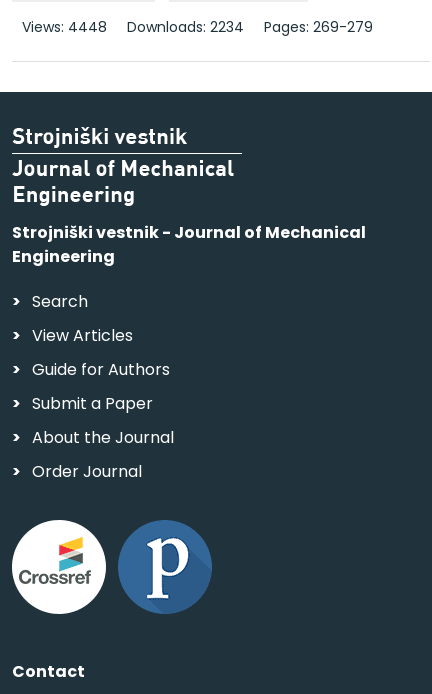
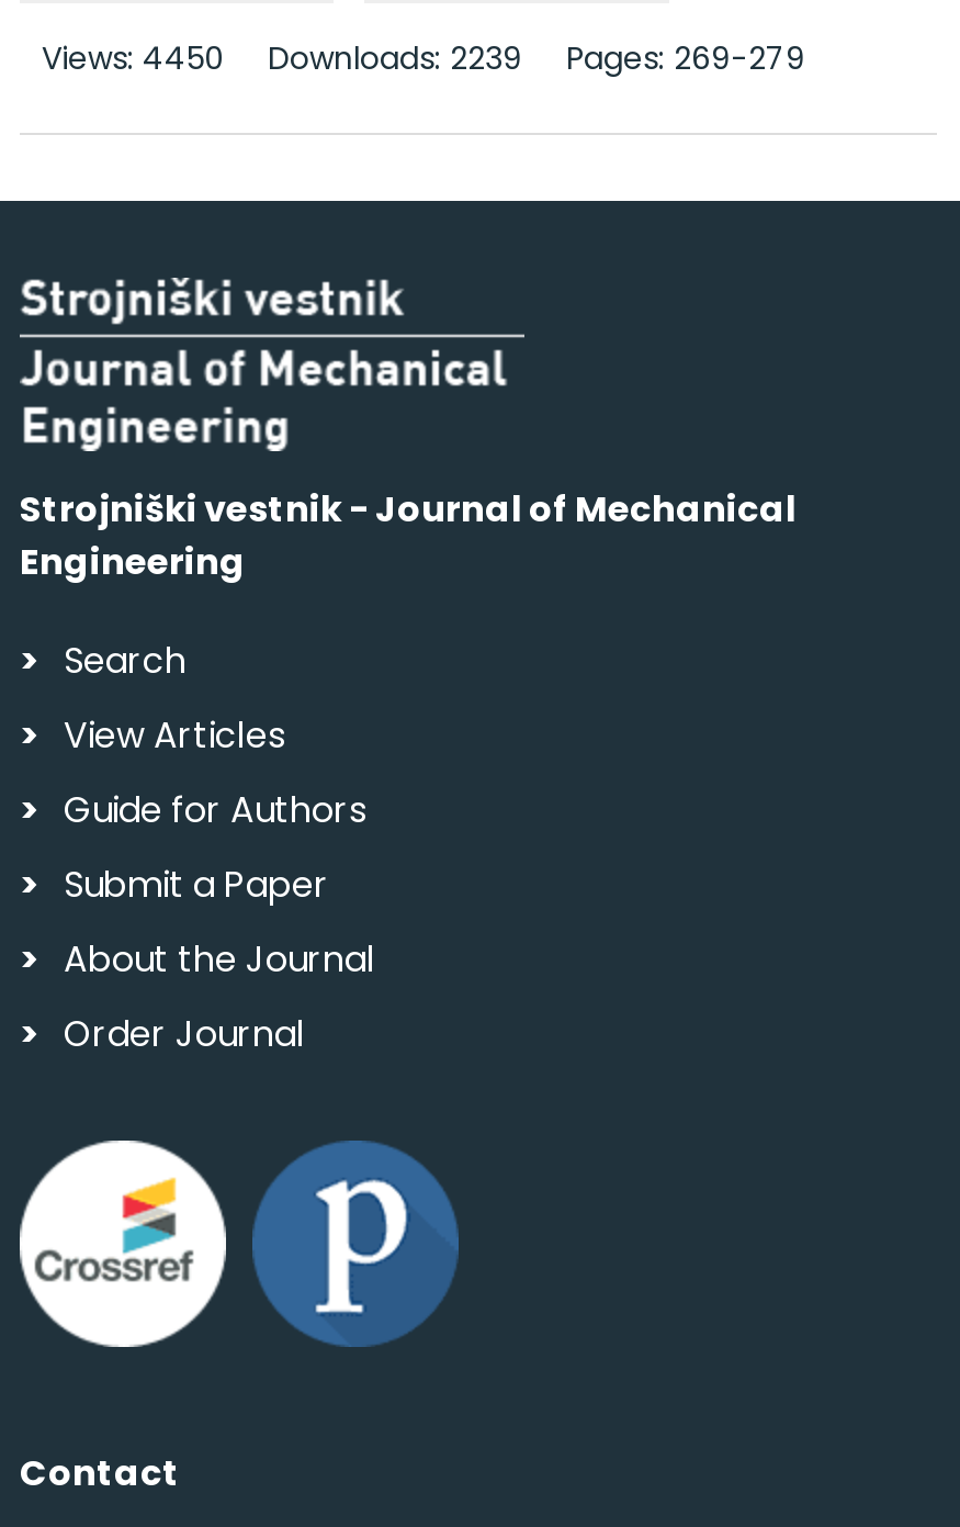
[22,17,107,37] Views: 4448 -> [42,36,224,80] Views: 4450
[127,17,244,37] Downloads: 2234 -> [268,36,522,80] Downloads: 2239

